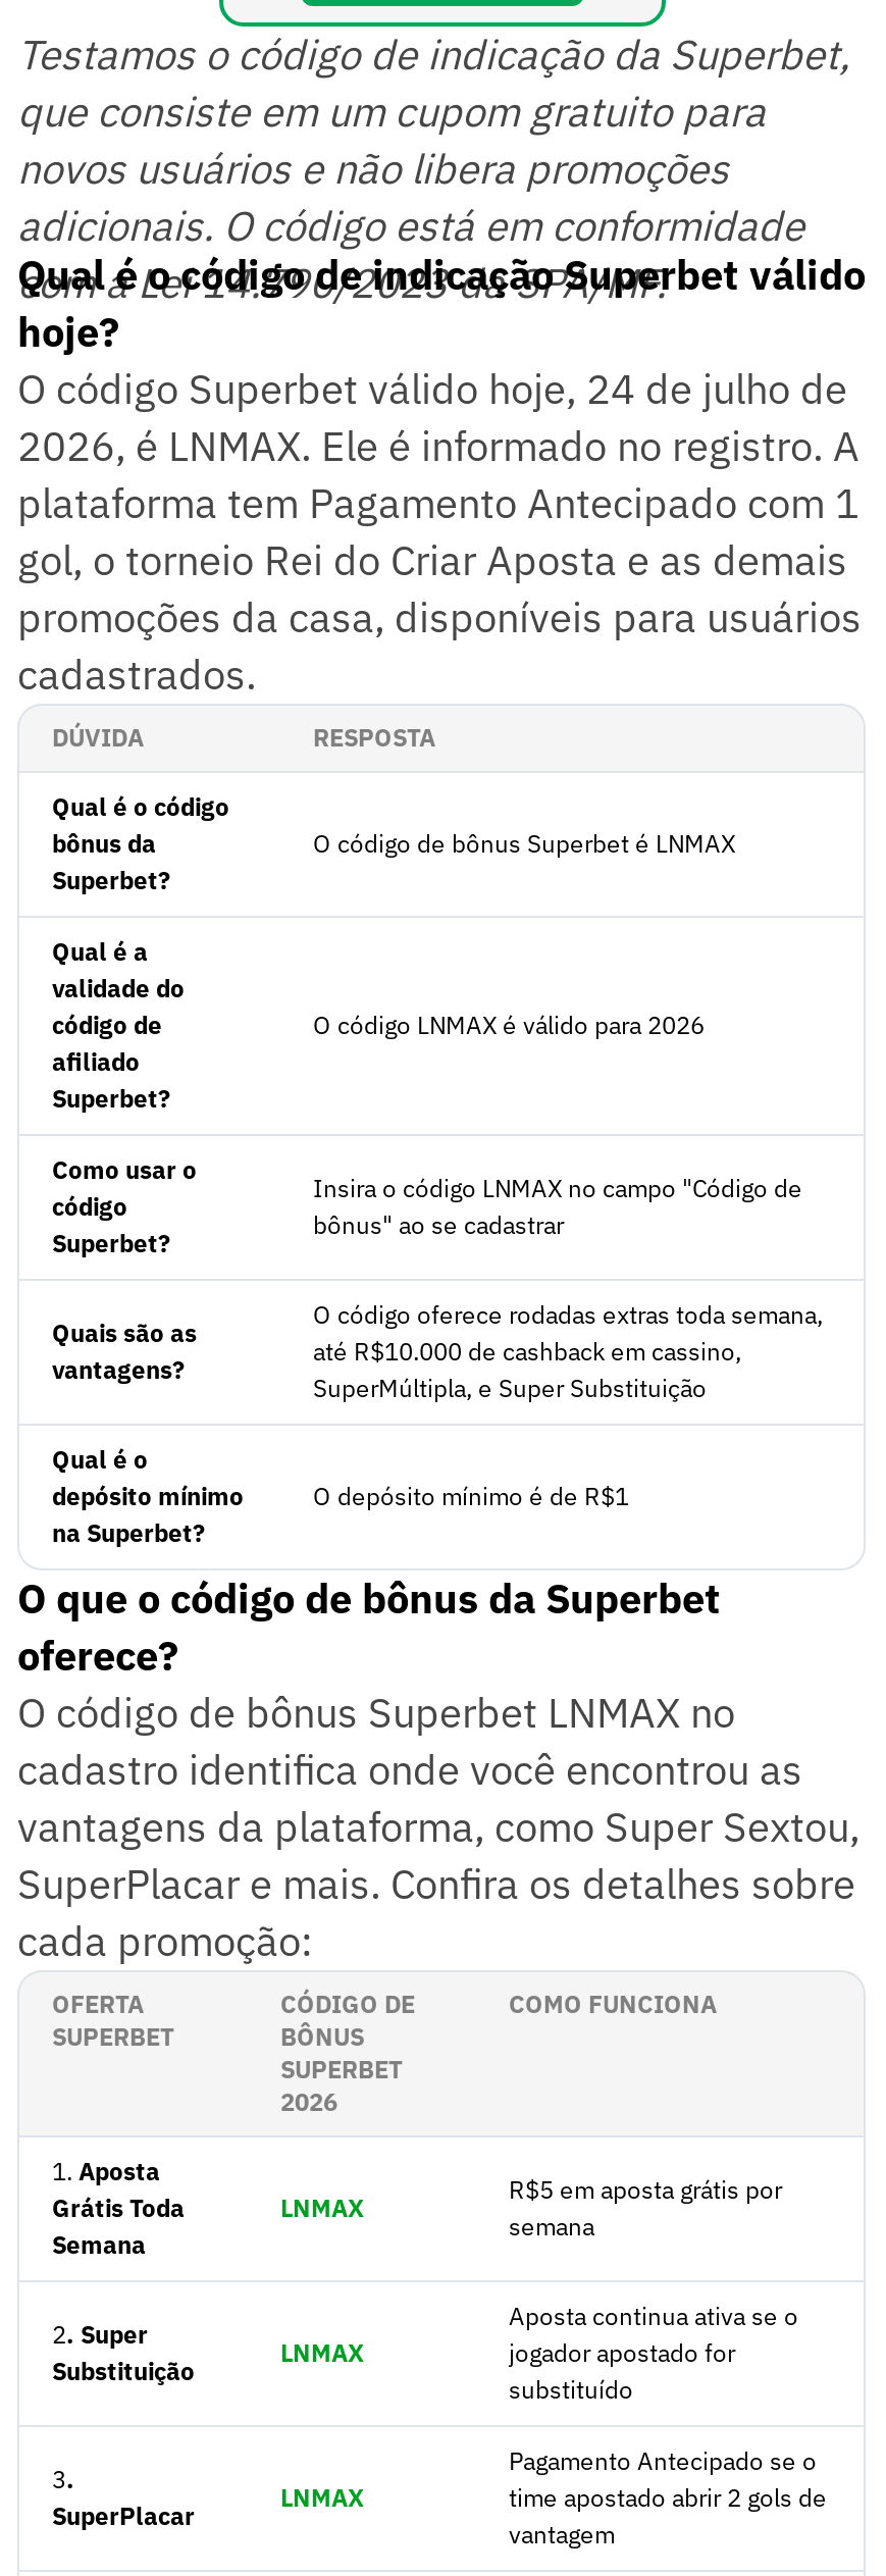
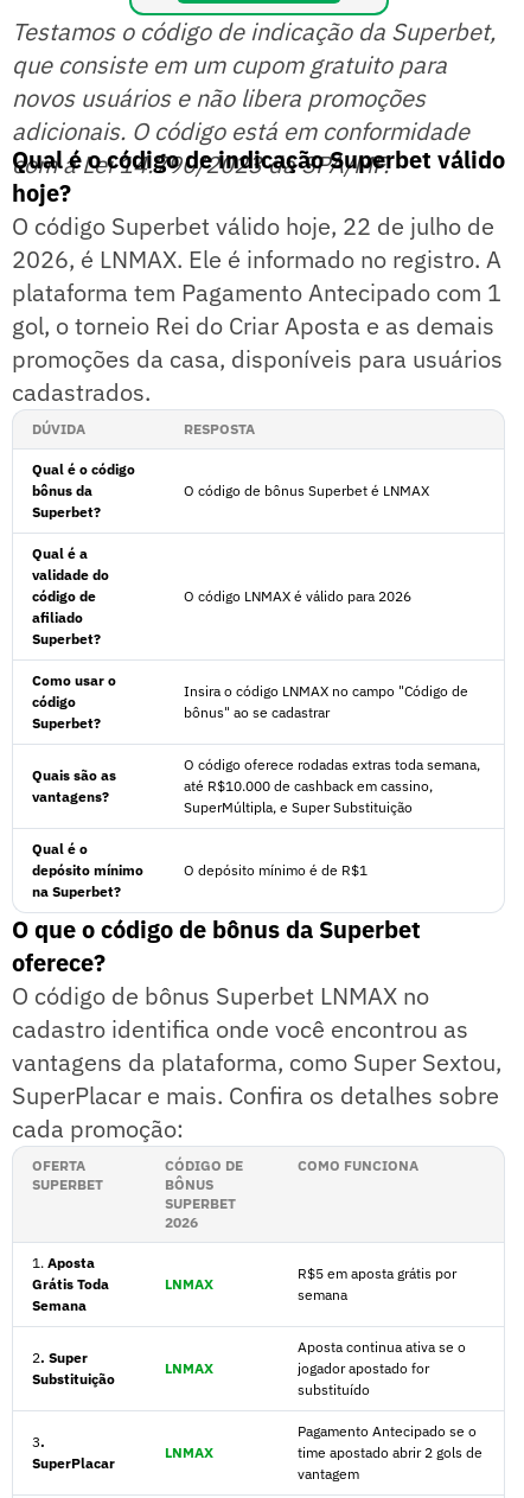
[17,361,847,416] O código Superbet válido hoje, 24 de julho de -> [12,210,494,242] O código Superbet válido hoje, 22 de julho de

